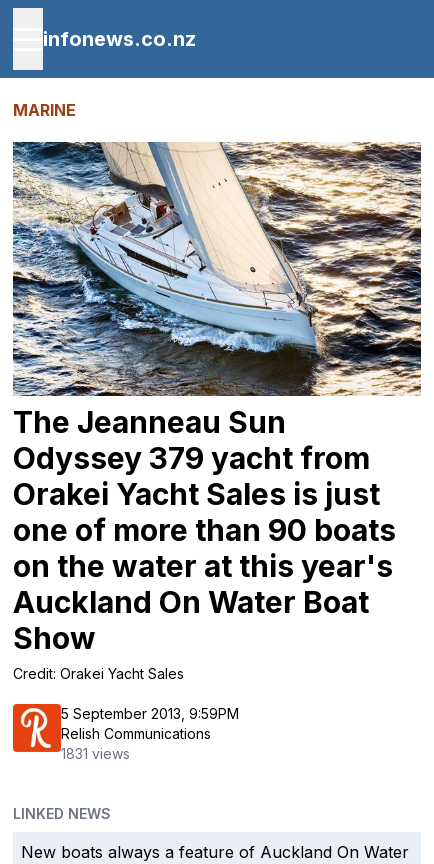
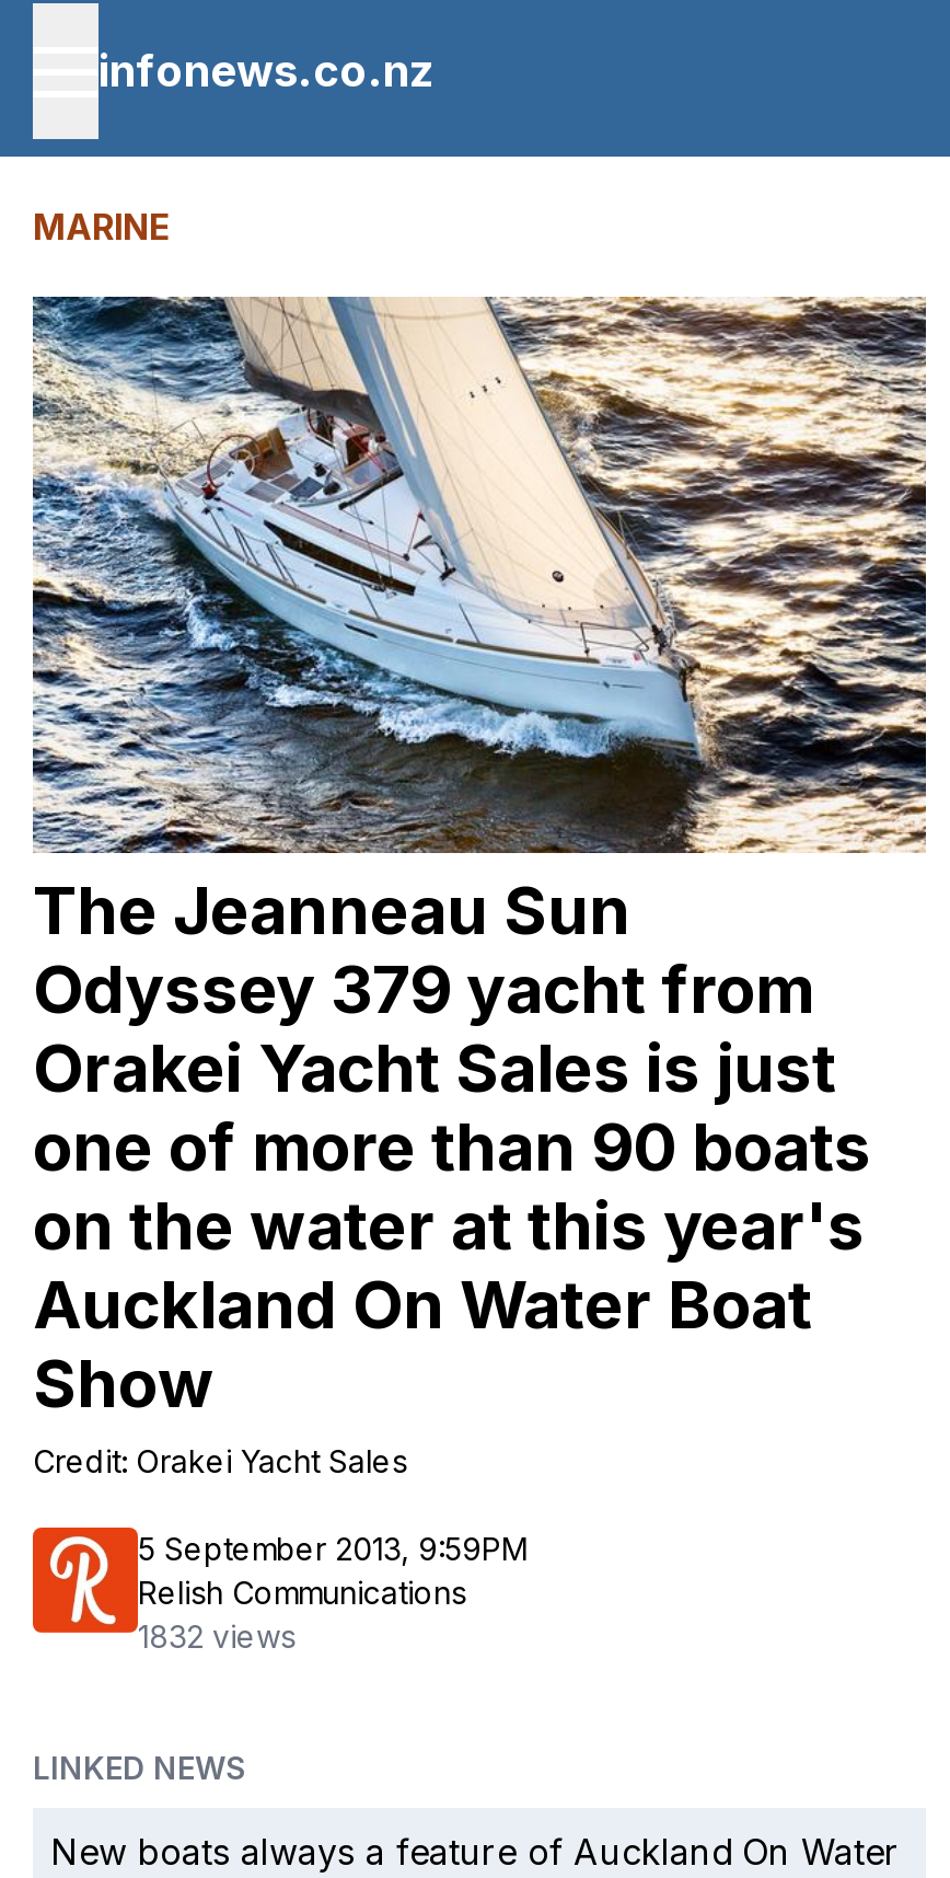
[61,745,130,762] 1831 views -> [138,1617,296,1654] 1832 views

